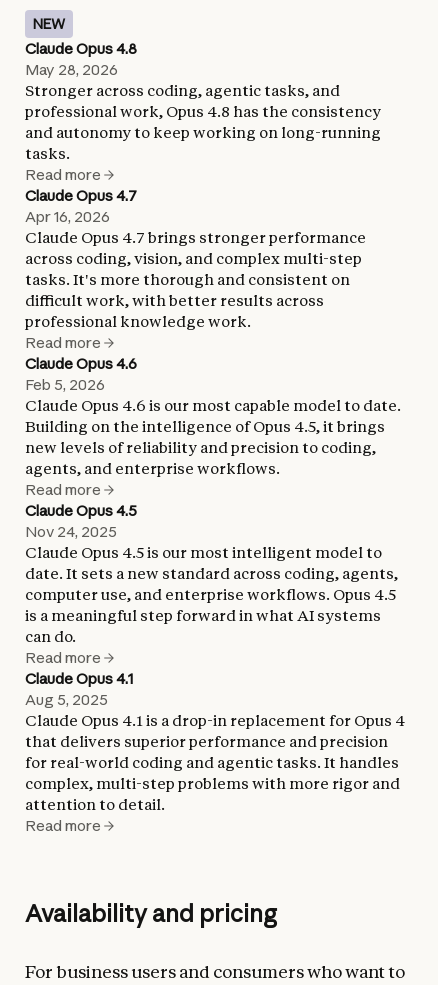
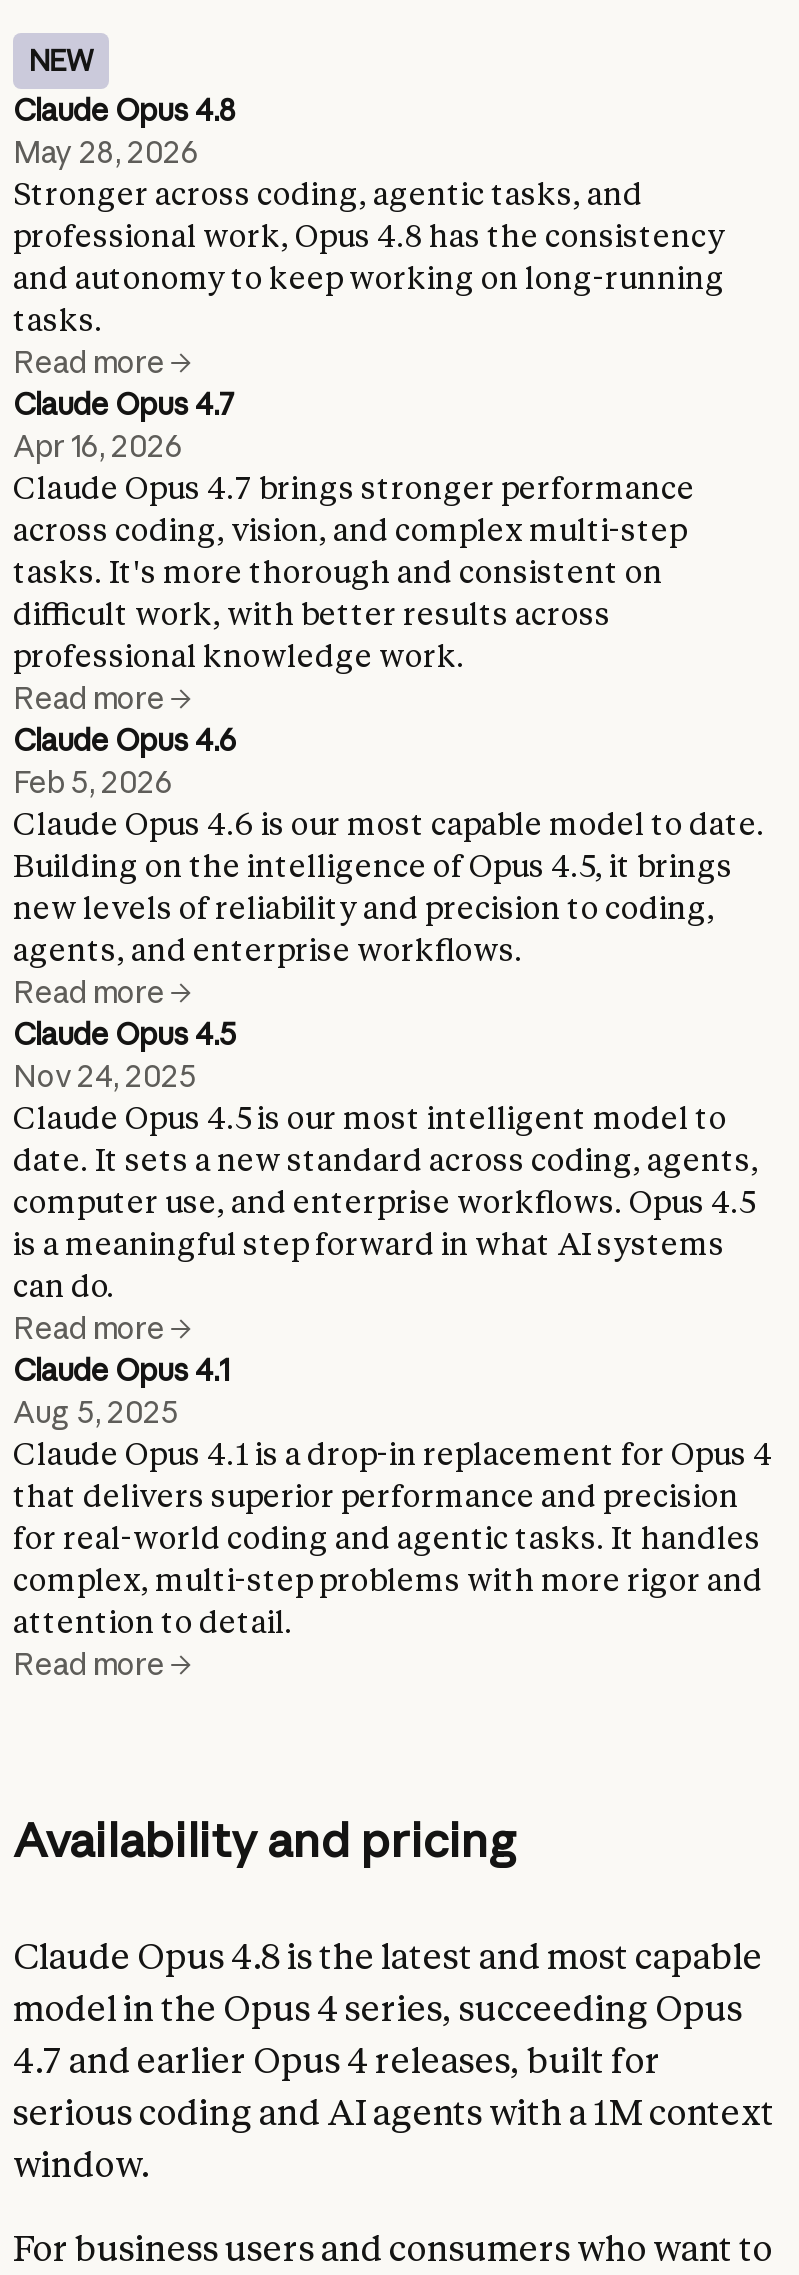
none -> [13,1935,775,2185] Claude Opus 4.8 is the latest and most capable | model in the Opus 4 series, succeeding Opus | 4.7 and earlier Opus 4 releases, built for | serious coding and AI agents with a 1M context | window.

